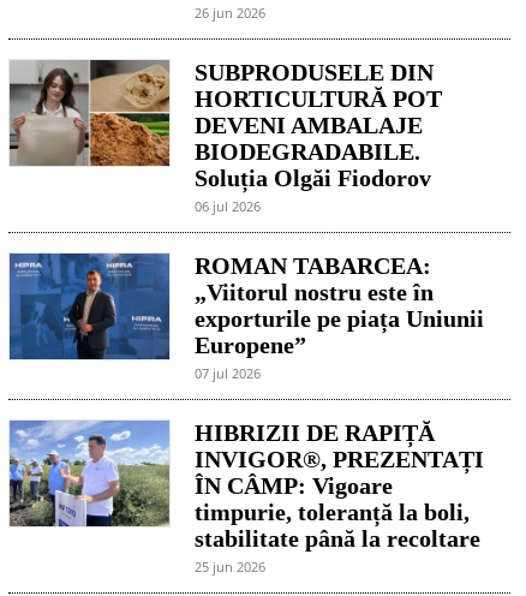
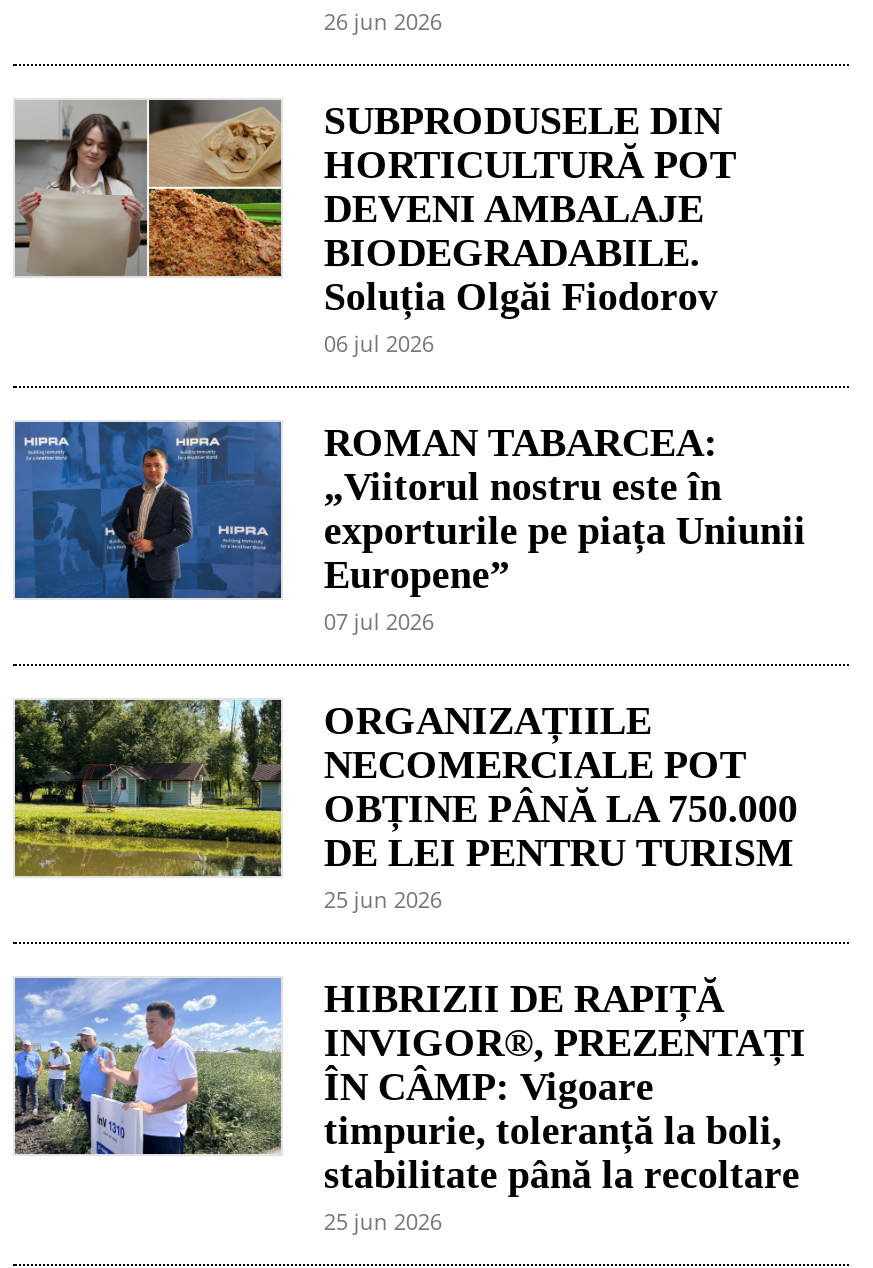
none -> [13,698,798,914] [image] | ORGANIZAȚIILE | NECOMERCIALE POT | OBȚINE PÂNĂ LA 750.000 | DE LEI PENTRU TURISM | 25 jun 2026

